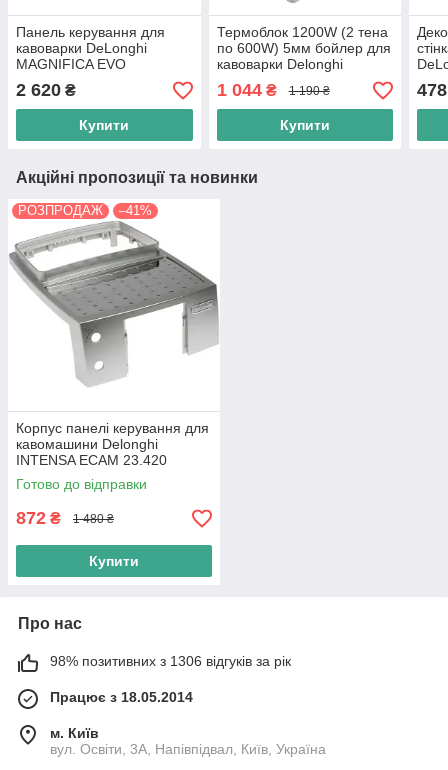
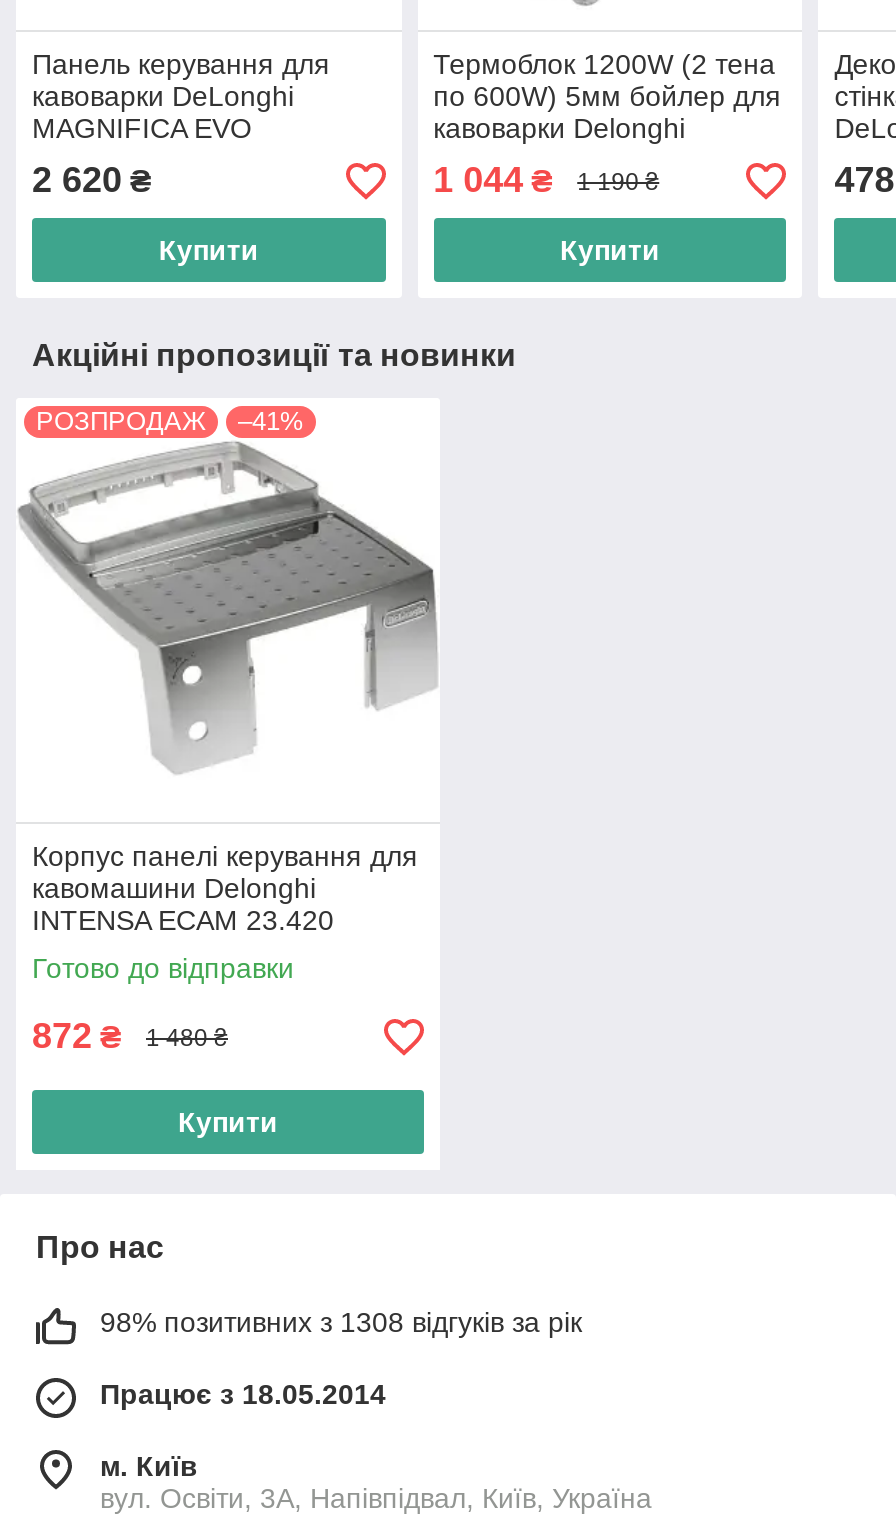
[50,653,291,669] 98% позитивних з 1306 відгуків за рік -> [100,1306,582,1338] 98% позитивних з 1308 відгуків за рік

